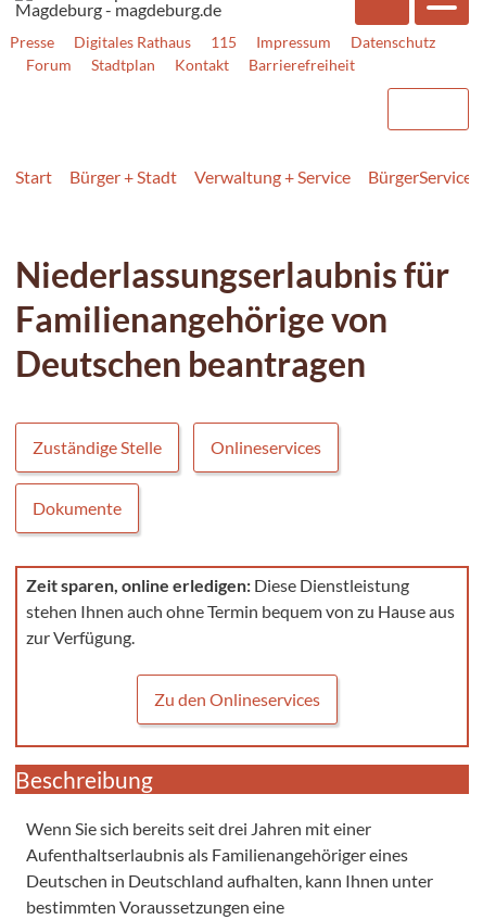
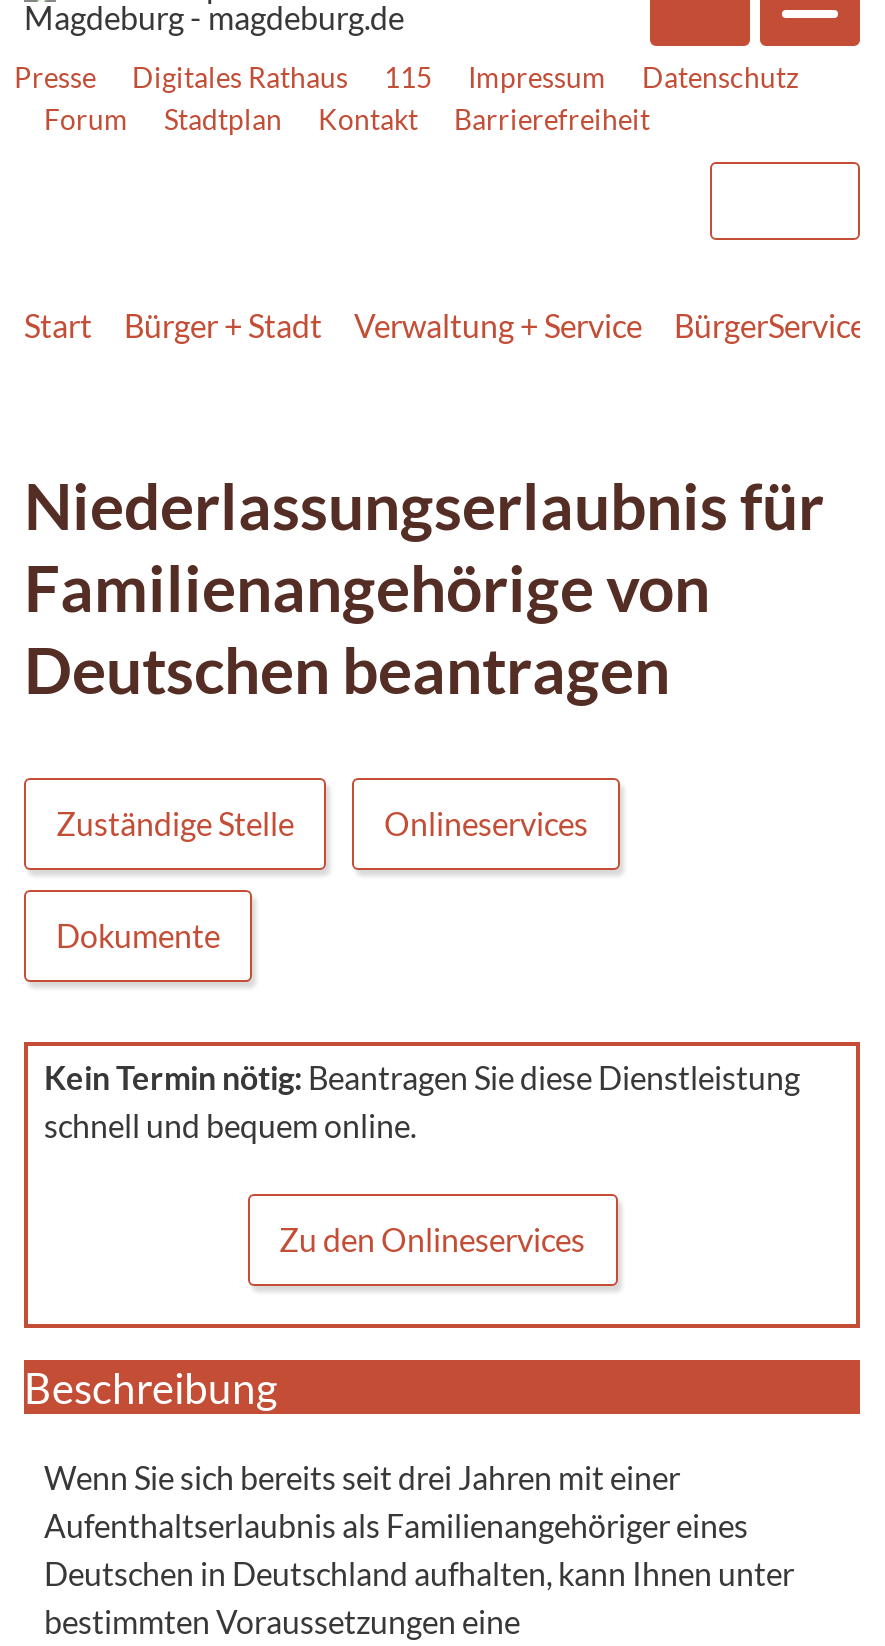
[26,574,455,647] Zeit sparen, online erledigen: Diese Dienstleistung | stehen Ihnen auch ohne Termin bequem von zu Hause aus | zur Verfügung. -> [44,1057,800,1143] Kein Termin nötig: Beantragen Sie diese Dienstleistung | schnell und bequem online.

